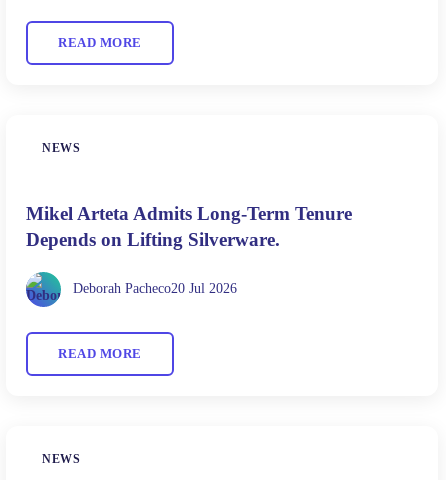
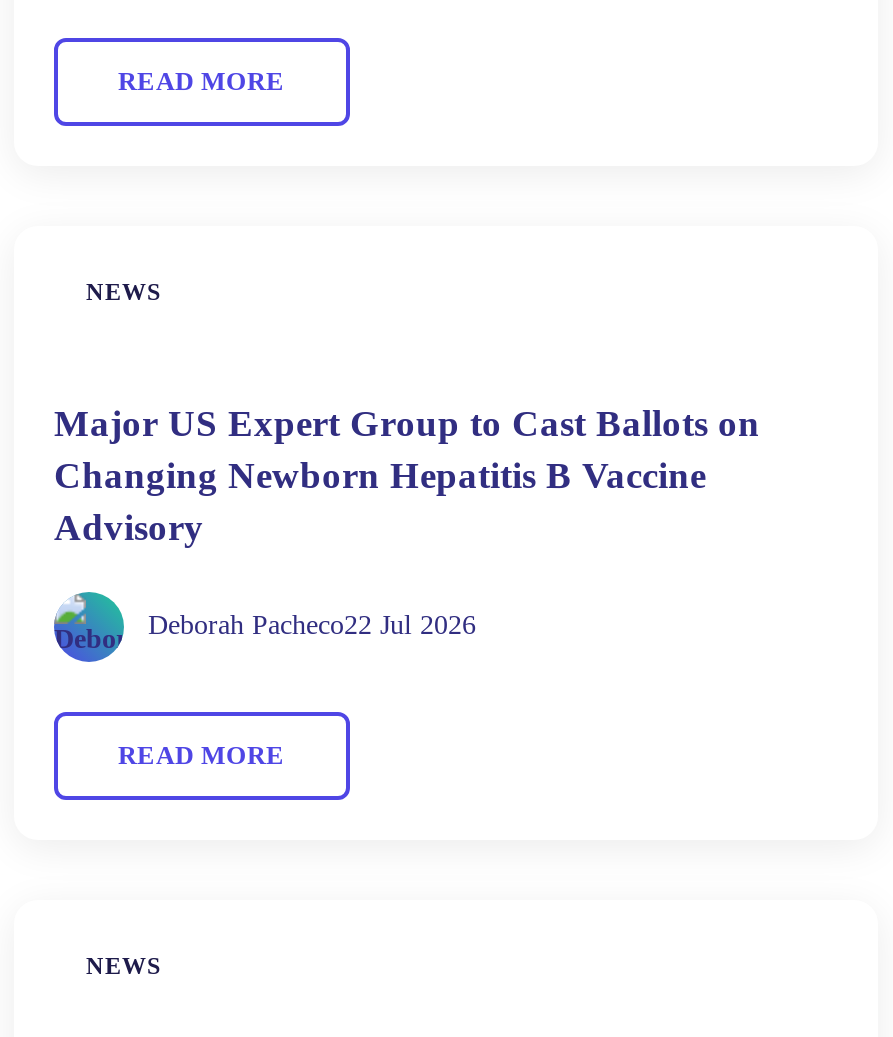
[26,203,352,250] Mikel Arteta Admits Long-Term Tenure | Depends on Lifting Silverware. -> [54,402,760,548] Major US Expert Group to Cast Ballots on | Changing Newborn Hepatitis B Vaccine | Advisory
[73,281,237,296] Deborah Pacheco20 Jul 2026 -> [148,611,476,641] Deborah Pacheco22 Jul 2026

